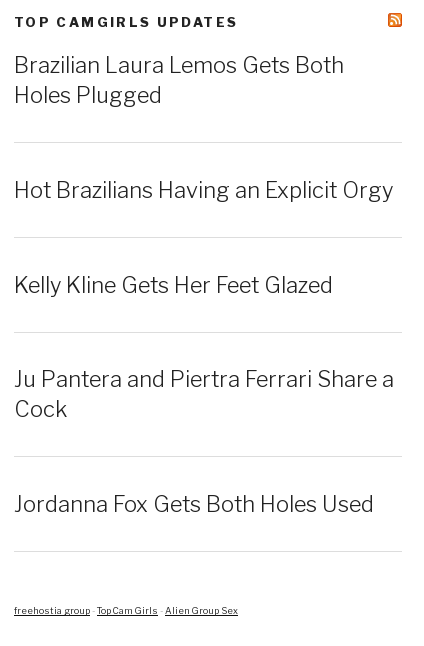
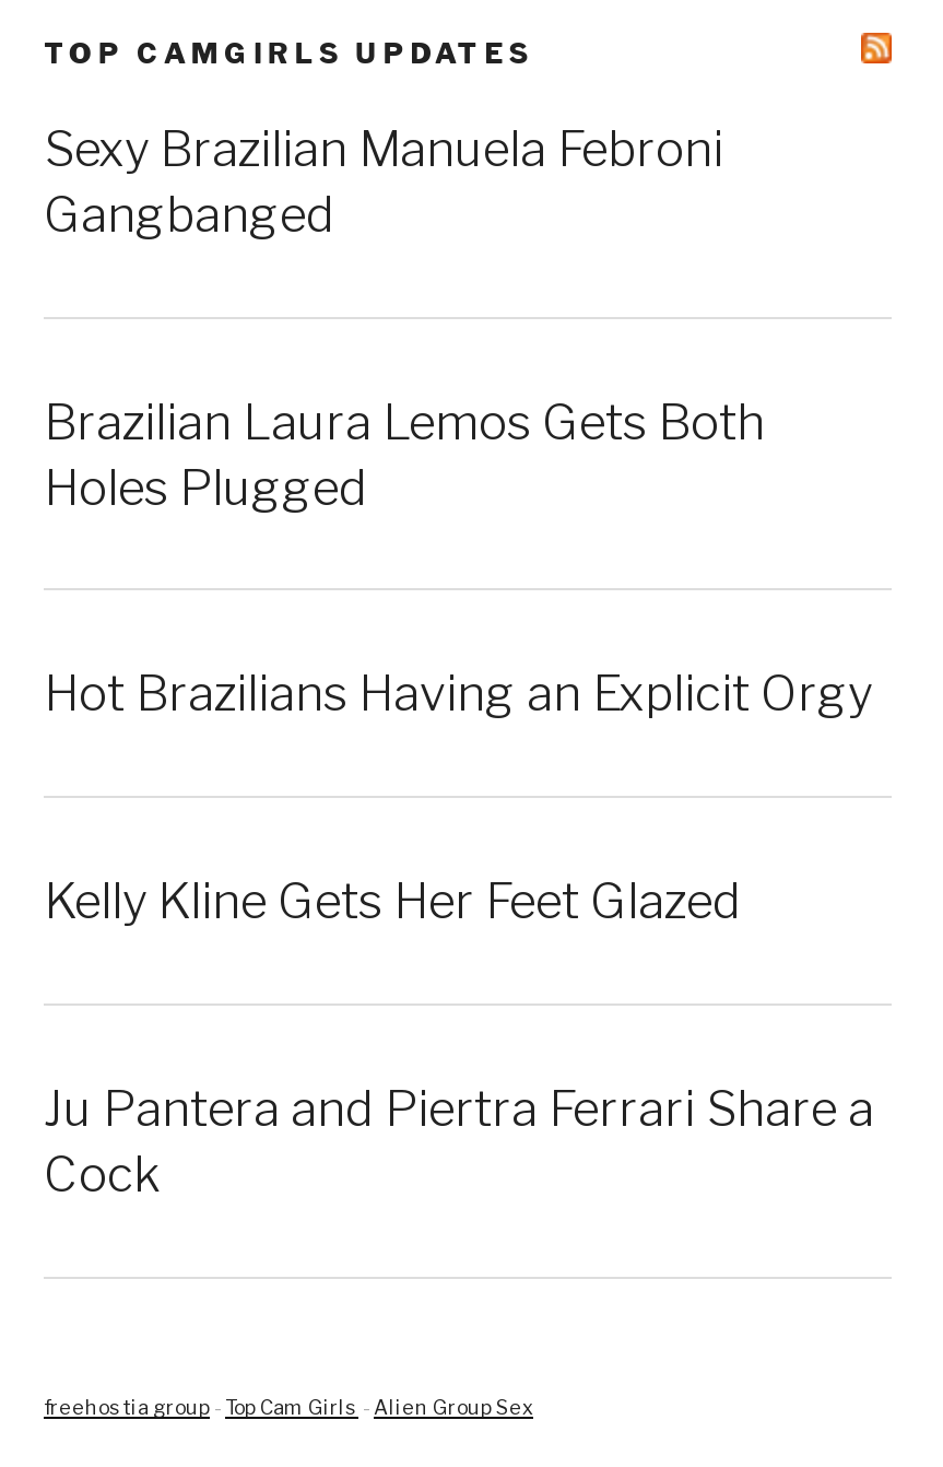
none -> [44,120,723,242] Sexy Brazilian Manuela Febroni | Gangbanged
moved [14,52,394,422] -> [44,392,874,1202]: Brazilian Laura Lemos Gets Both | Holes Plugged | Hot Brazilians Having an Explicit Orgy | Kelly Kline Gets Her Feet Glazed | Ju Pantera and Piertra Ferrari Share a | Cock
[14,491,374,517] Jordanna Fox Gets Both Holes Used -> none

